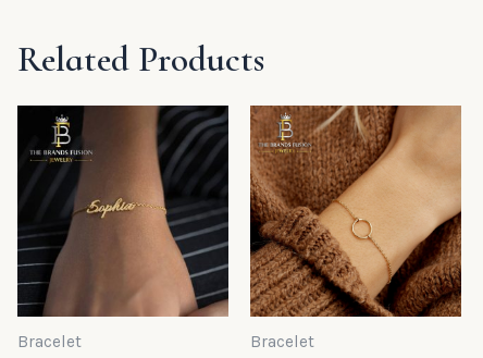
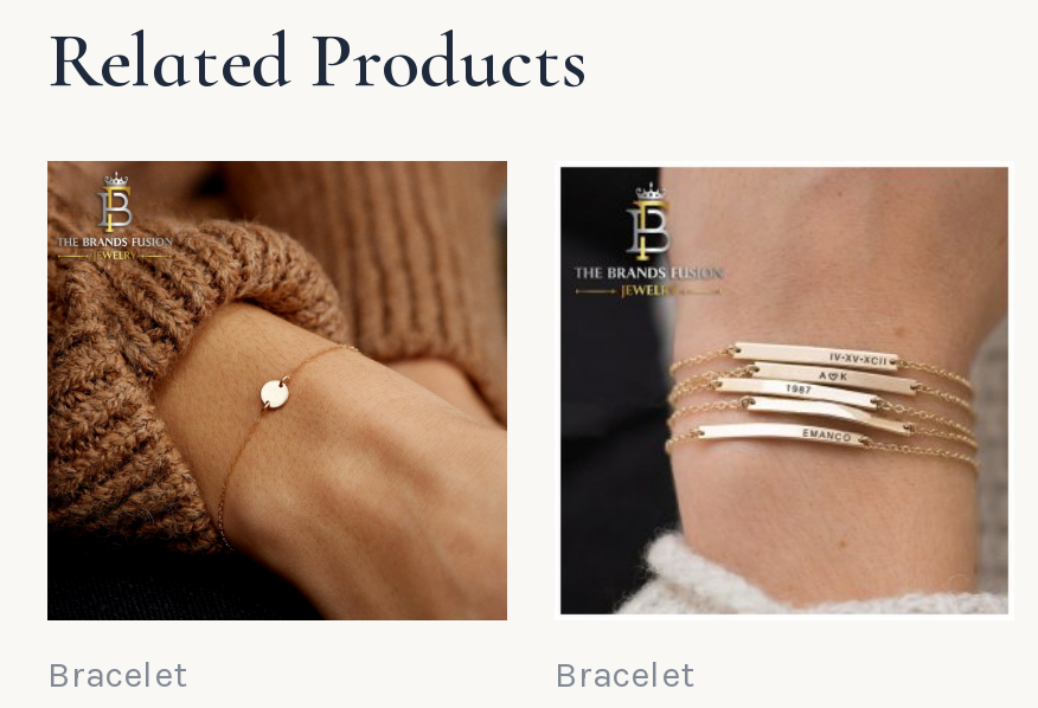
[16,104,230,318] [image] -> [45,159,510,623] [image]
[249,104,462,318] [image] -> [555,161,1014,620] [image]

